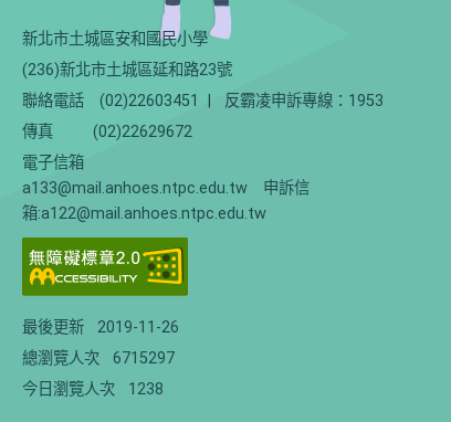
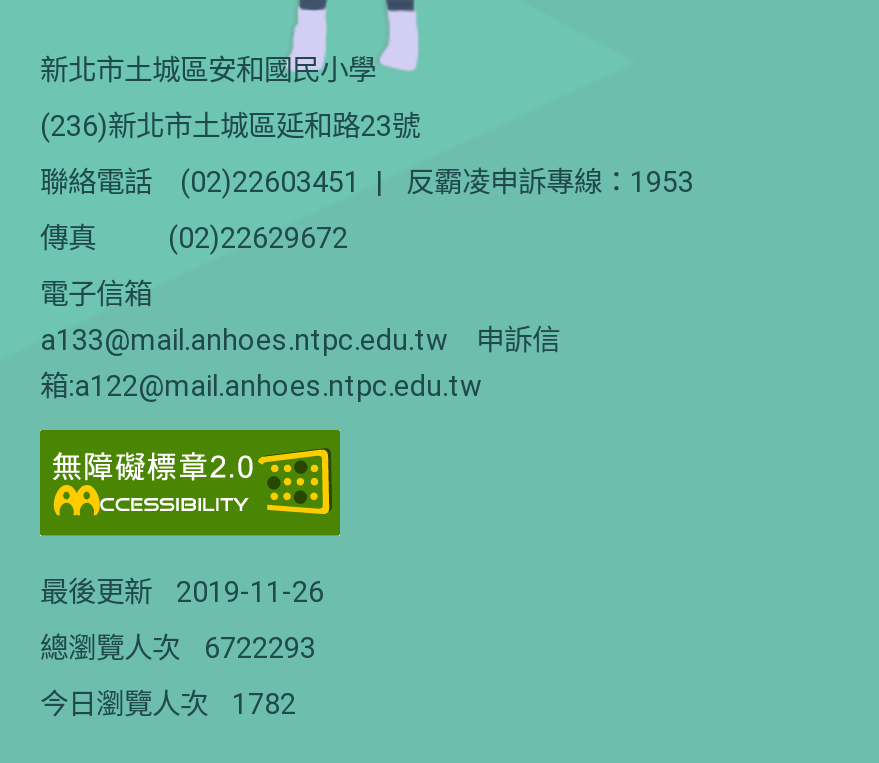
[22,349,175,368] 總瀏覽人次 6715297 -> [40,632,316,666] 總瀏覽人次 6722293
[22,380,164,399] 今日瀏覽人次 1238 -> [40,688,296,722] 今日瀏覽人次 1782

